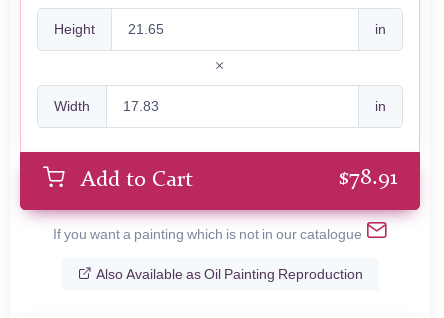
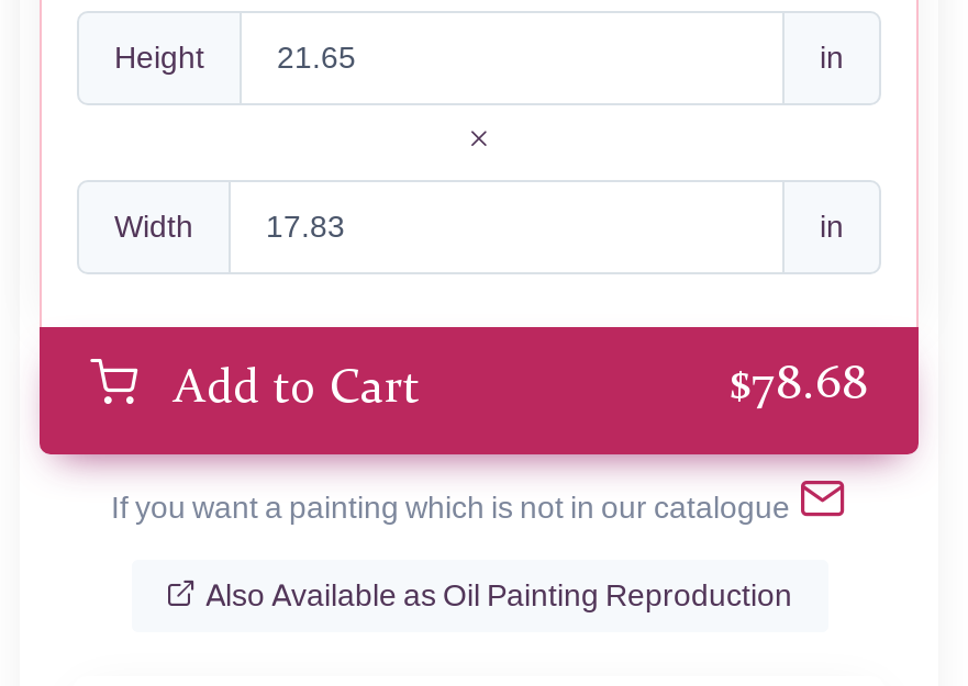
[339,168,397,189] $78.91 -> [730,363,868,409] $78.68

